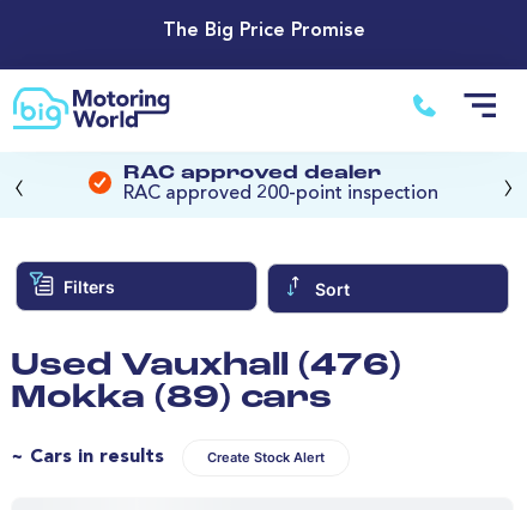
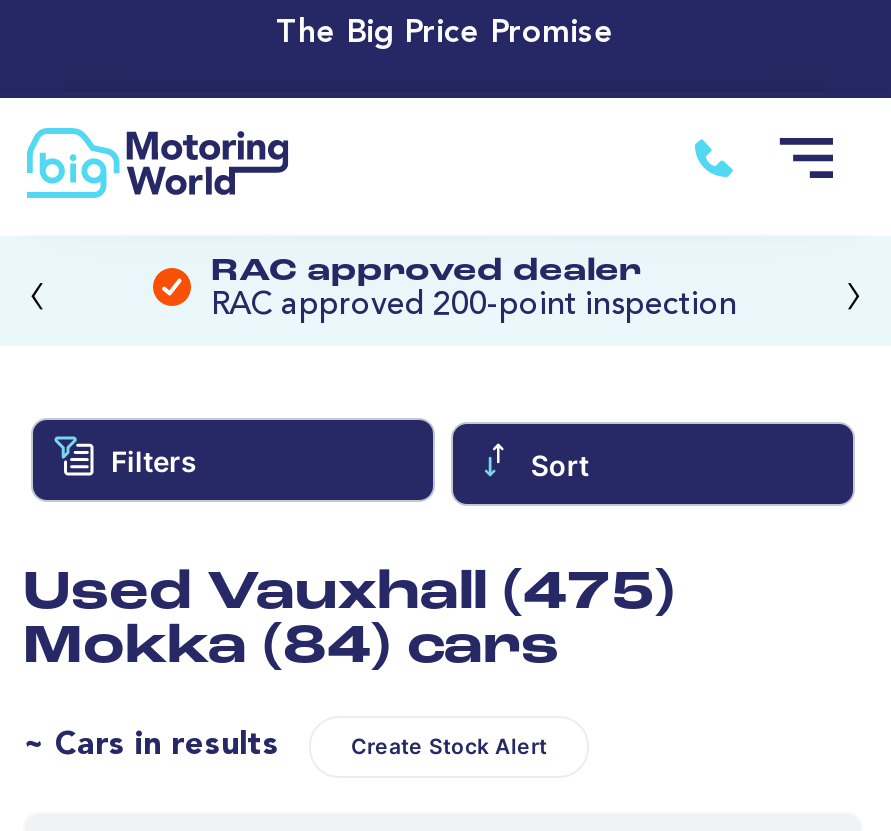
[11,350,401,383] Used Vauxhall (476) -> [23,567,675,621] Used Vauxhall (475)
[11,383,332,415] Mokka (89) cars -> [23,621,559,675] Mokka (84) cars

